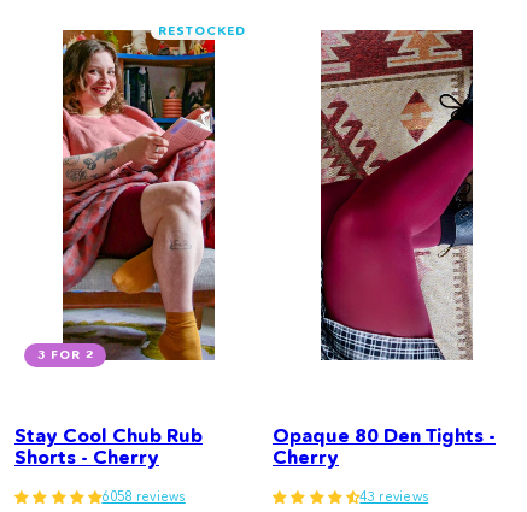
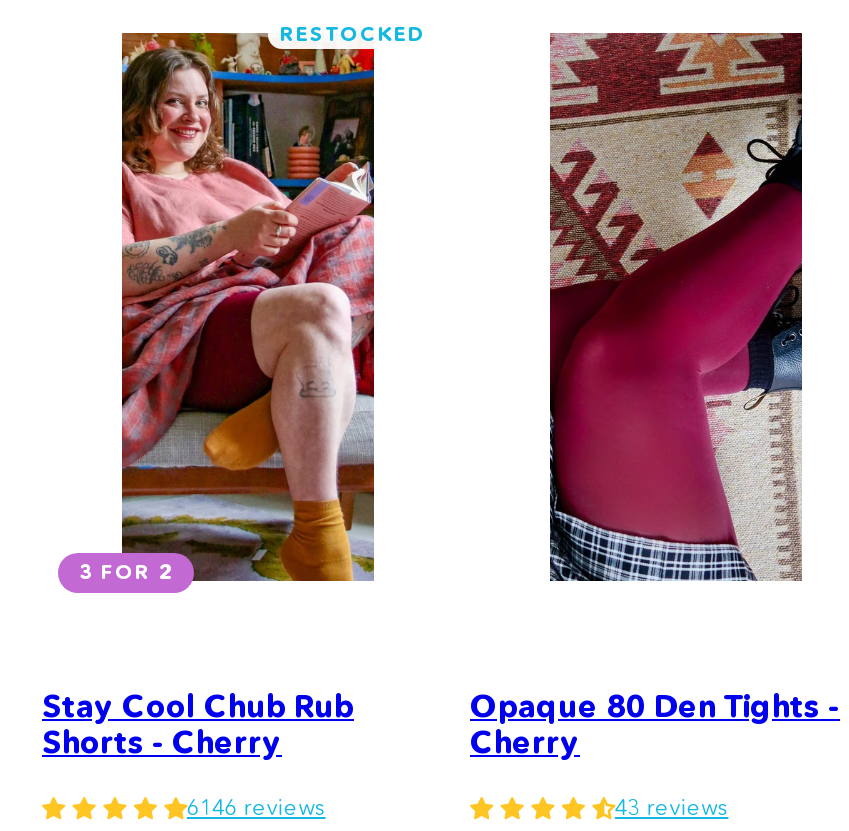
[102,488,185,505] 6058 reviews -> [187,794,326,822] 6146 reviews

